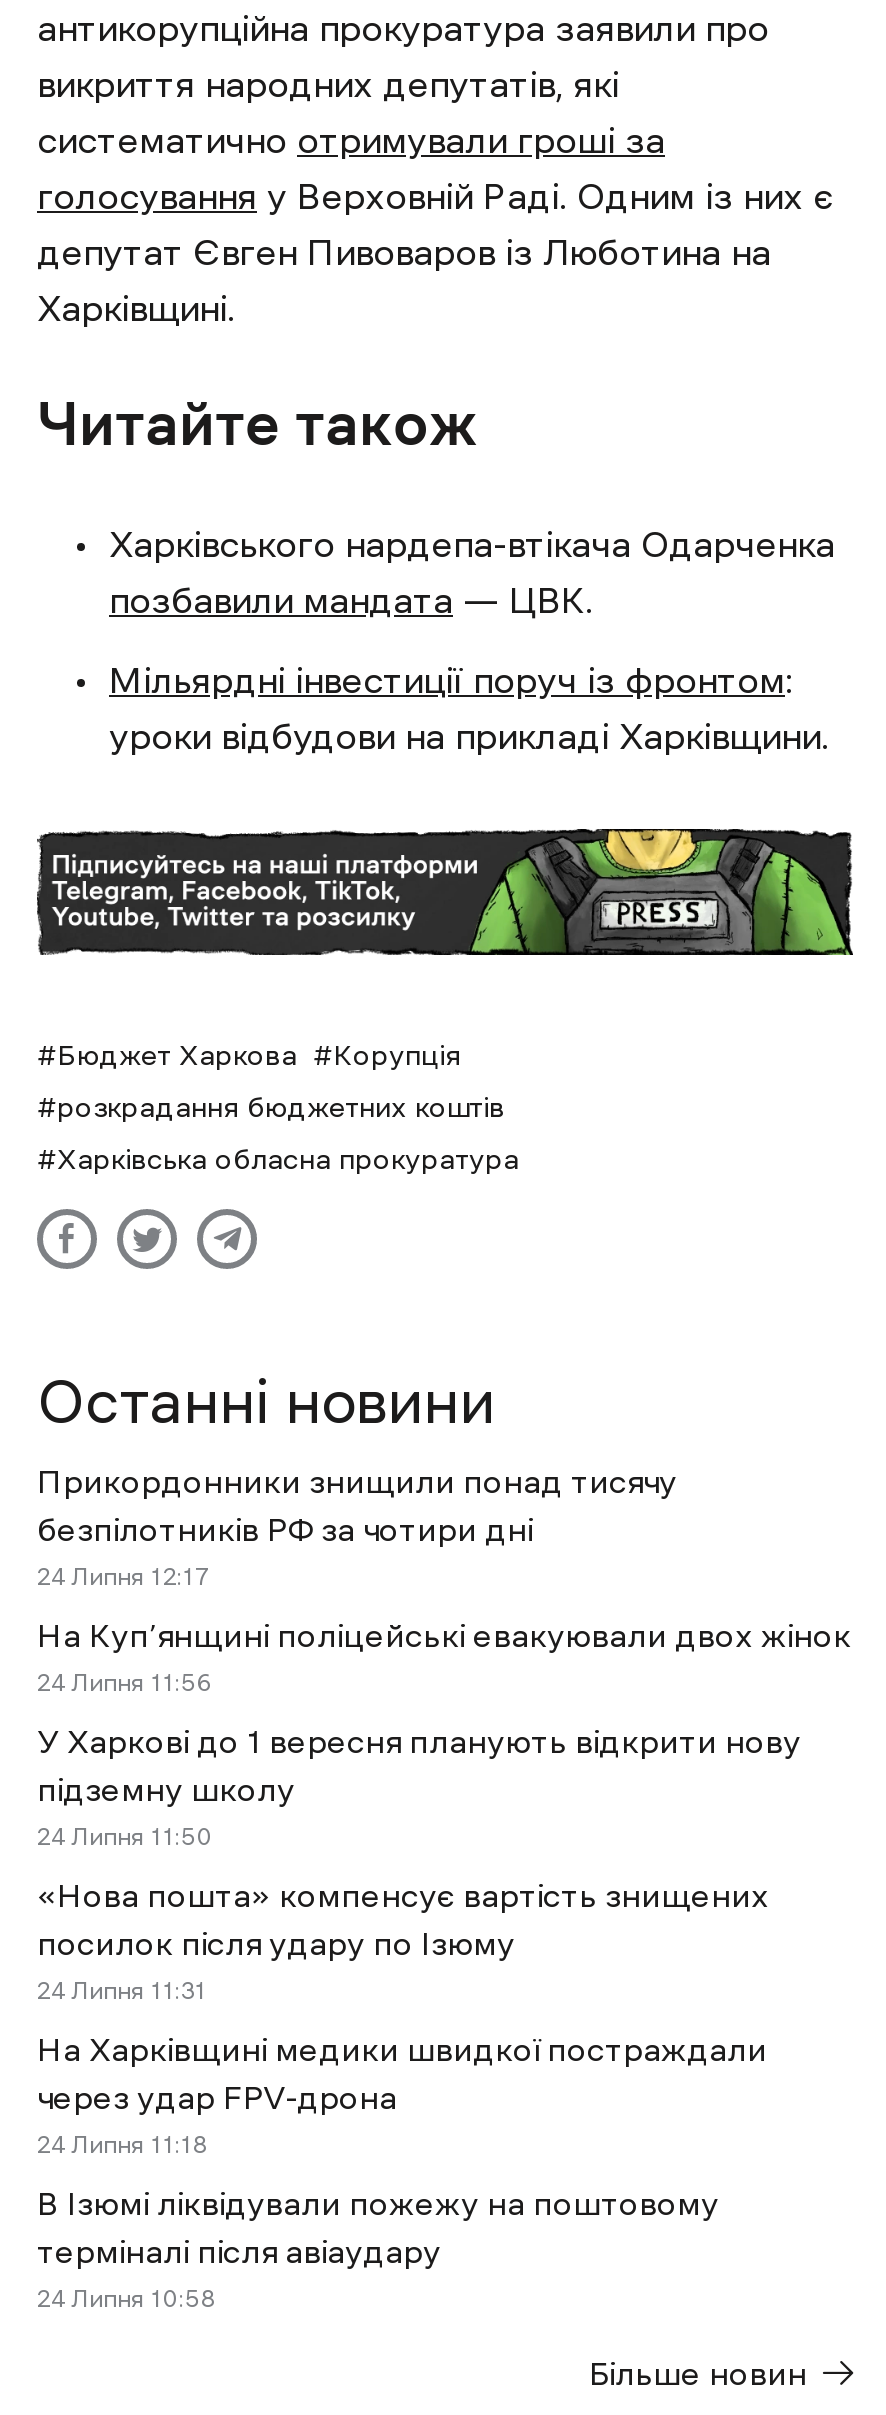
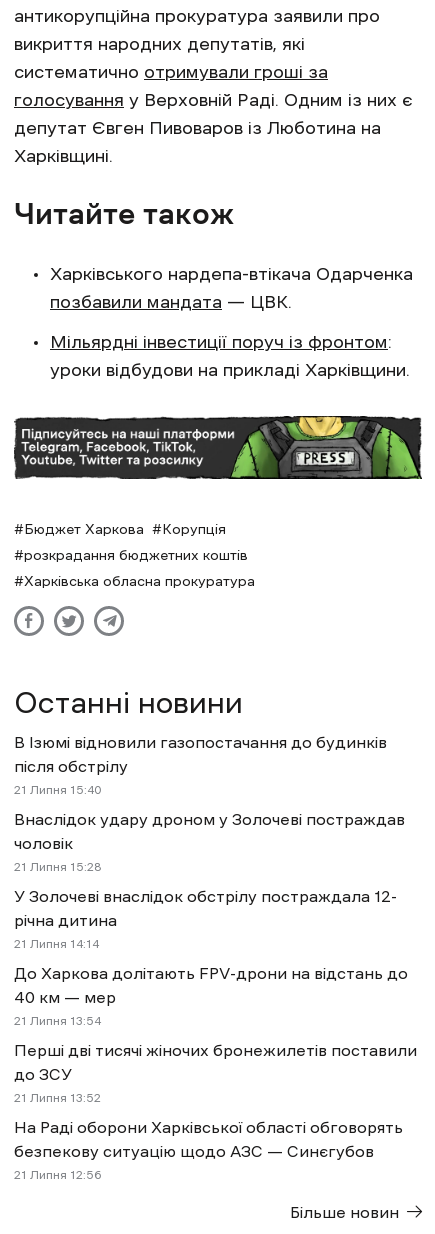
[37,1466,851,2312] Прикордонники знищили понад тисячу | безпілотників РФ за чотири дні | 24 Липня 12:17 | На Куп’янщині поліцейські евакуювали двох жінок | 24 Липня 11:56 | У Харкові до 1 вересня планують відкрити нову | підземну школу | 24 Липня 11:50 | «Нова пошта» компенсує вартість знищених | посилок після удару по Ізюму | 24 Липня 11:31 | На Харківщині медики швидкої постраждали | через удар FPV-дрона | 24 Липня 11:18 | В Ізюмі ліквідували пожежу на поштовому | терміналі після авіаудару | 24 Липня 10:58 -> [14,734,417,1181] В Ізюмі відновили газопостачання до будинків | після обстрілу | 21 Липня 15:40 | Внаслідок удару дроном у Золочеві постраждав | чоловік | 21 Липня 15:28 | У Золочеві внаслідок обстрілу постраждала 12- | річна дитина | 21 Липня 14:14 | До Харкова долітають FPV-дрони на відстань до | 40 км — мер | 21 Липня 13:54 | Перші дві тисячі жіночих бронежилетів поставили | до ЗСУ | 21 Липня 13:52 | На Раді оборони Харківської області обговорять | безпекову ситуацію щодо АЗС — Синєгубов | 21 Липня 12:56

